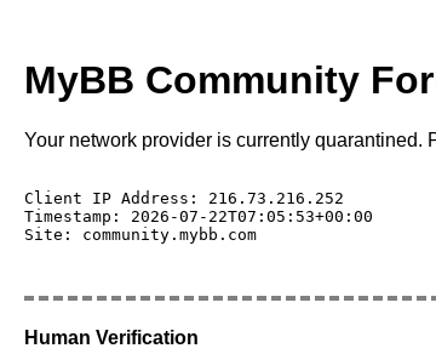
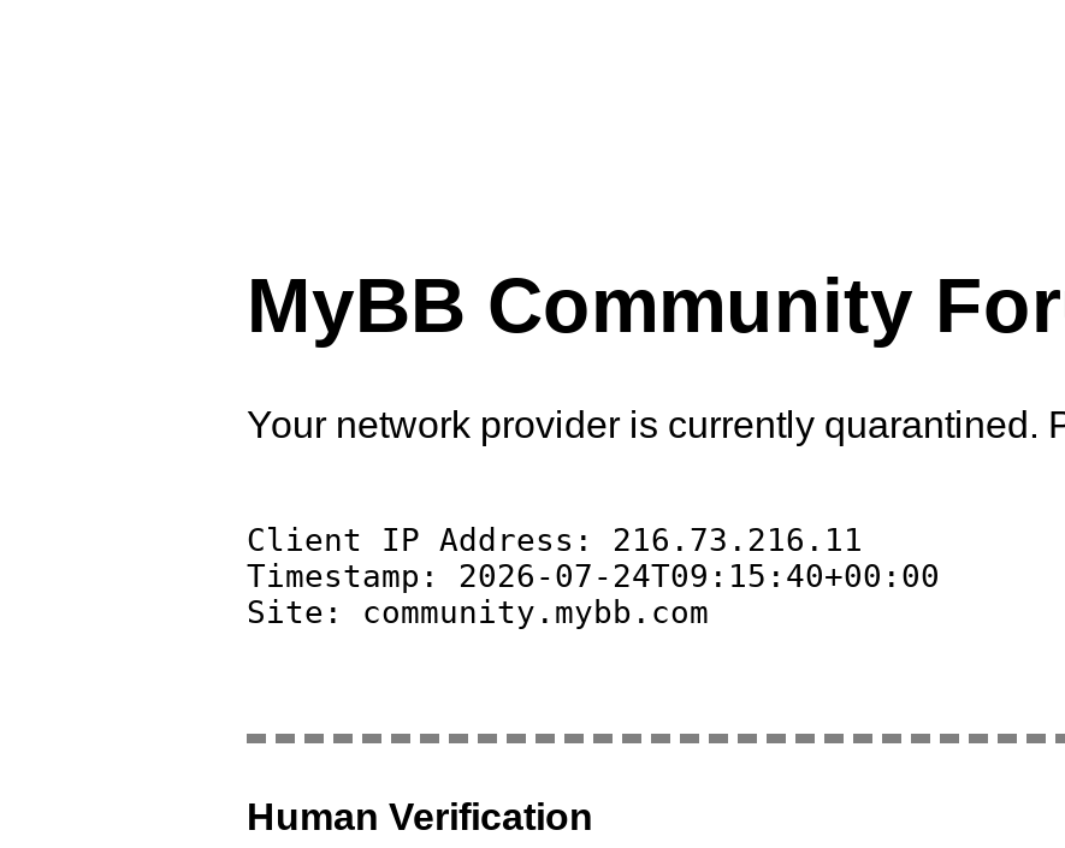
[24,189,354,207] Client IP Address: 216.73.216.252 -> [247,522,882,558] Client IP Address: 216.73.216.11
[24,207,373,225] Timestamp: 2026-07-22T07:05:53+00:00 -> [247,558,940,594] Timestamp: 2026-07-24T09:15:40+00:00

